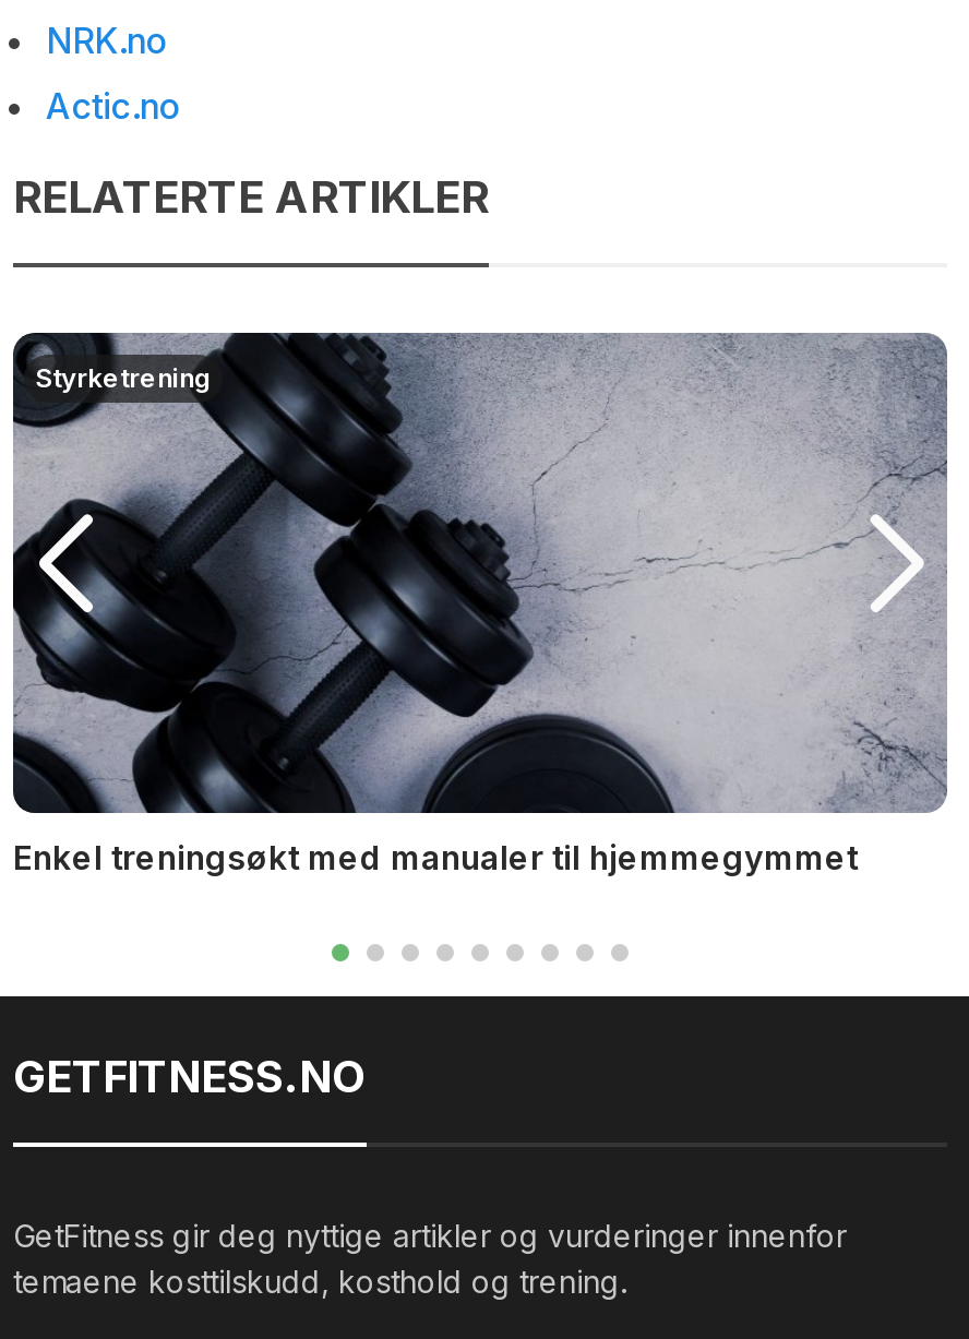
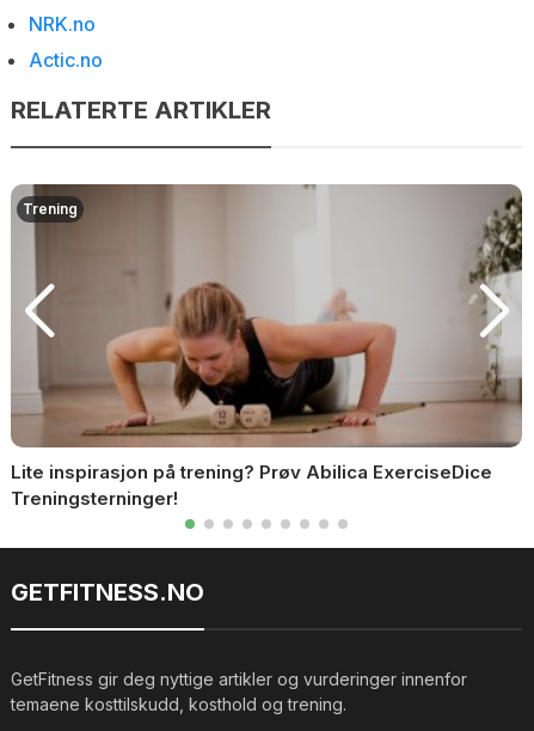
[11,331,949,815] [image] | Styrketrening -> [11,183,523,449] [image] | Trening
[13,838,858,879] Enkel treningsøkt med manualer til hjemmegymmet -> [11,461,492,510] Lite inspirasjon på trening? Prøv Abilica ExerciseDice | Treningsterninger!

